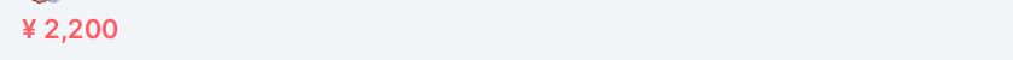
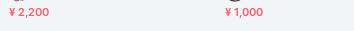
none -> [225,5,263,19] ¥ 1,000

